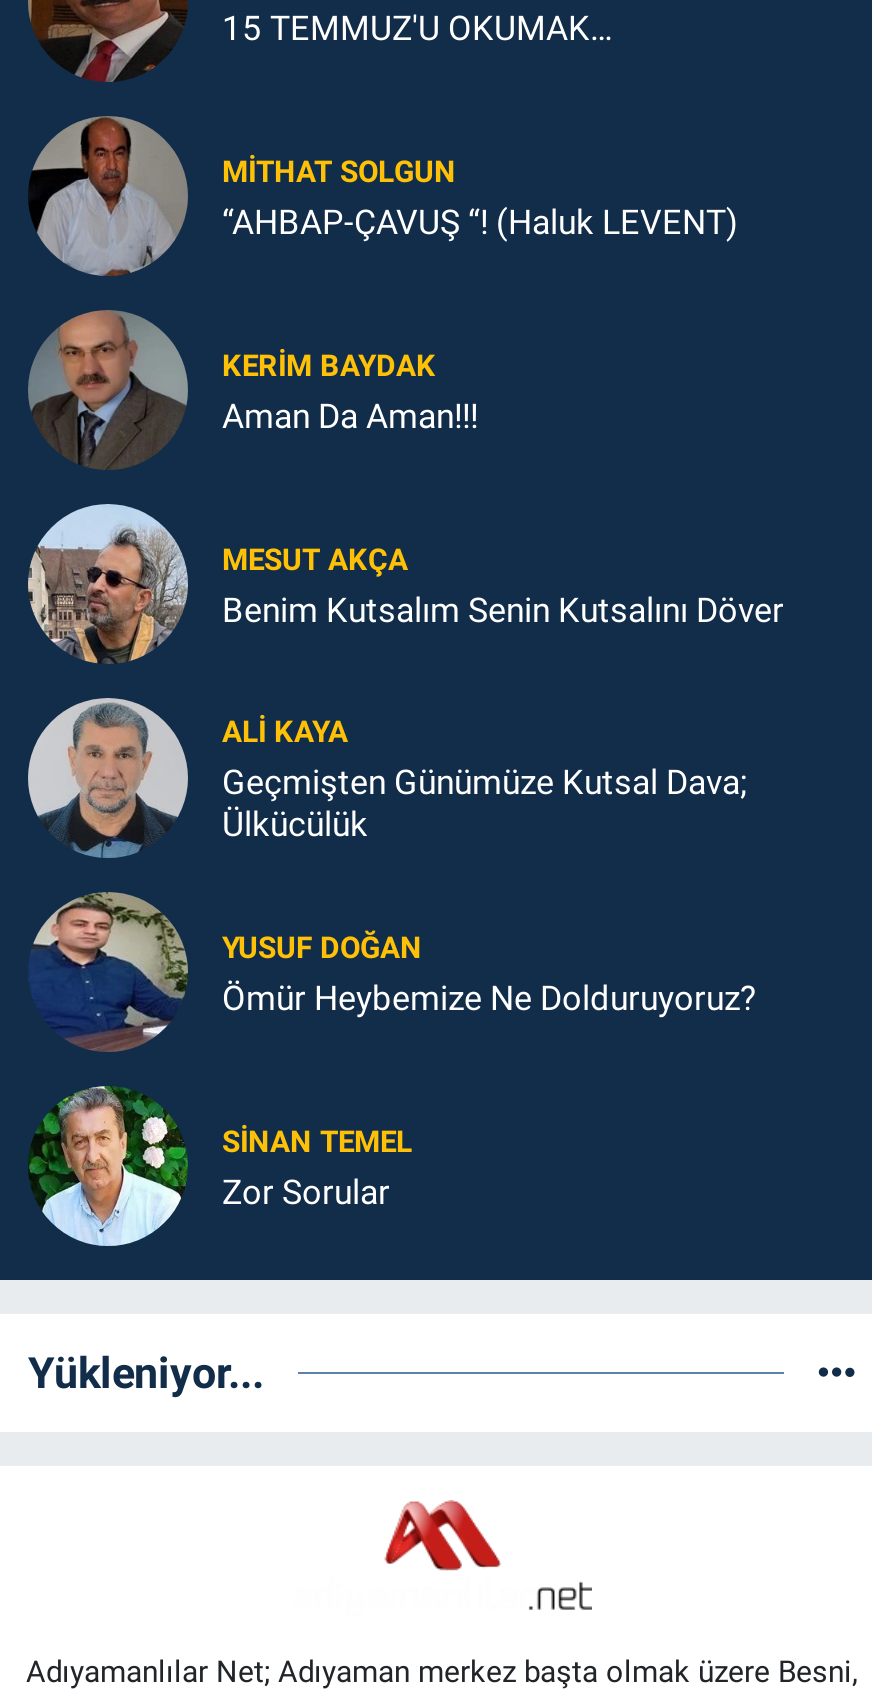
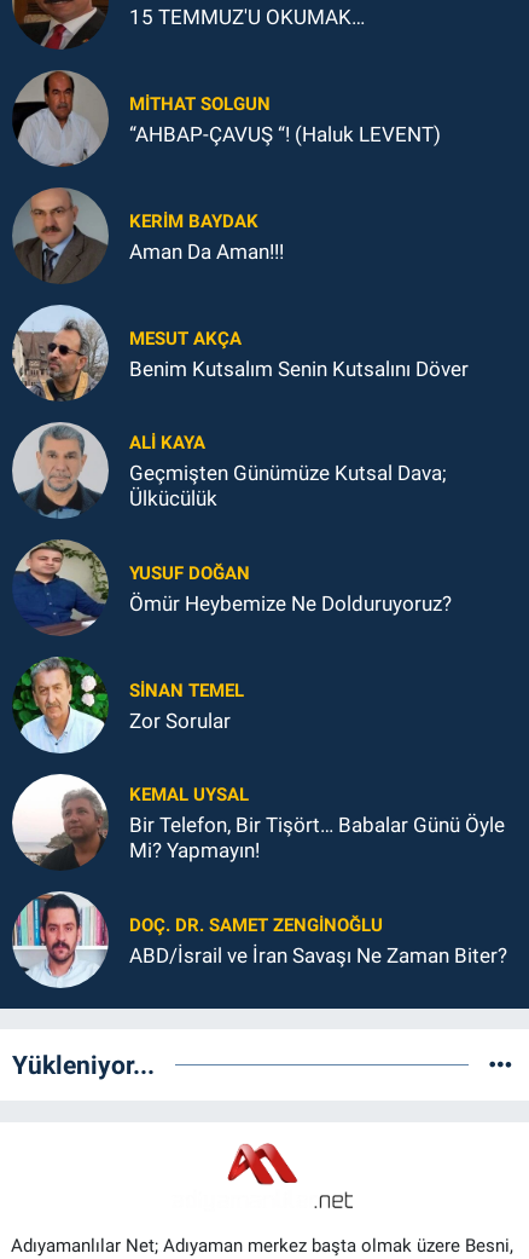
none -> [11,773,507,968] [image] | KEMAL UYSAL | Bir Telefon, Bir Tişört… Babalar Günü Öyle | Mi? Yapmayın! | DOÇ. DR. SAMET ZENGİNOĞLU | ABD/İsrail ve İran Savaşı Ne Zaman Biter?
none -> [11,890,110,977] [image]

